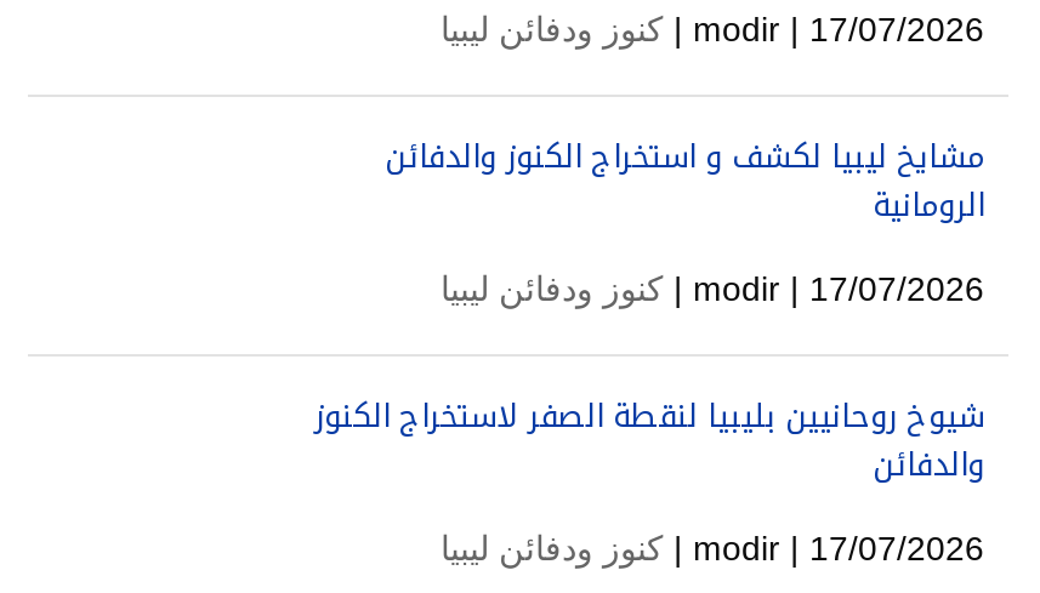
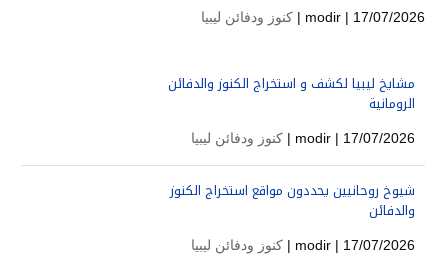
[314,387,984,447] شيوخ روحانيين بليبيا لنقطة الصفر لاستخراج الكنوز -> [170,177,415,202] شيوخ روحانيين يحددون مواقع استخراج الكنوز

